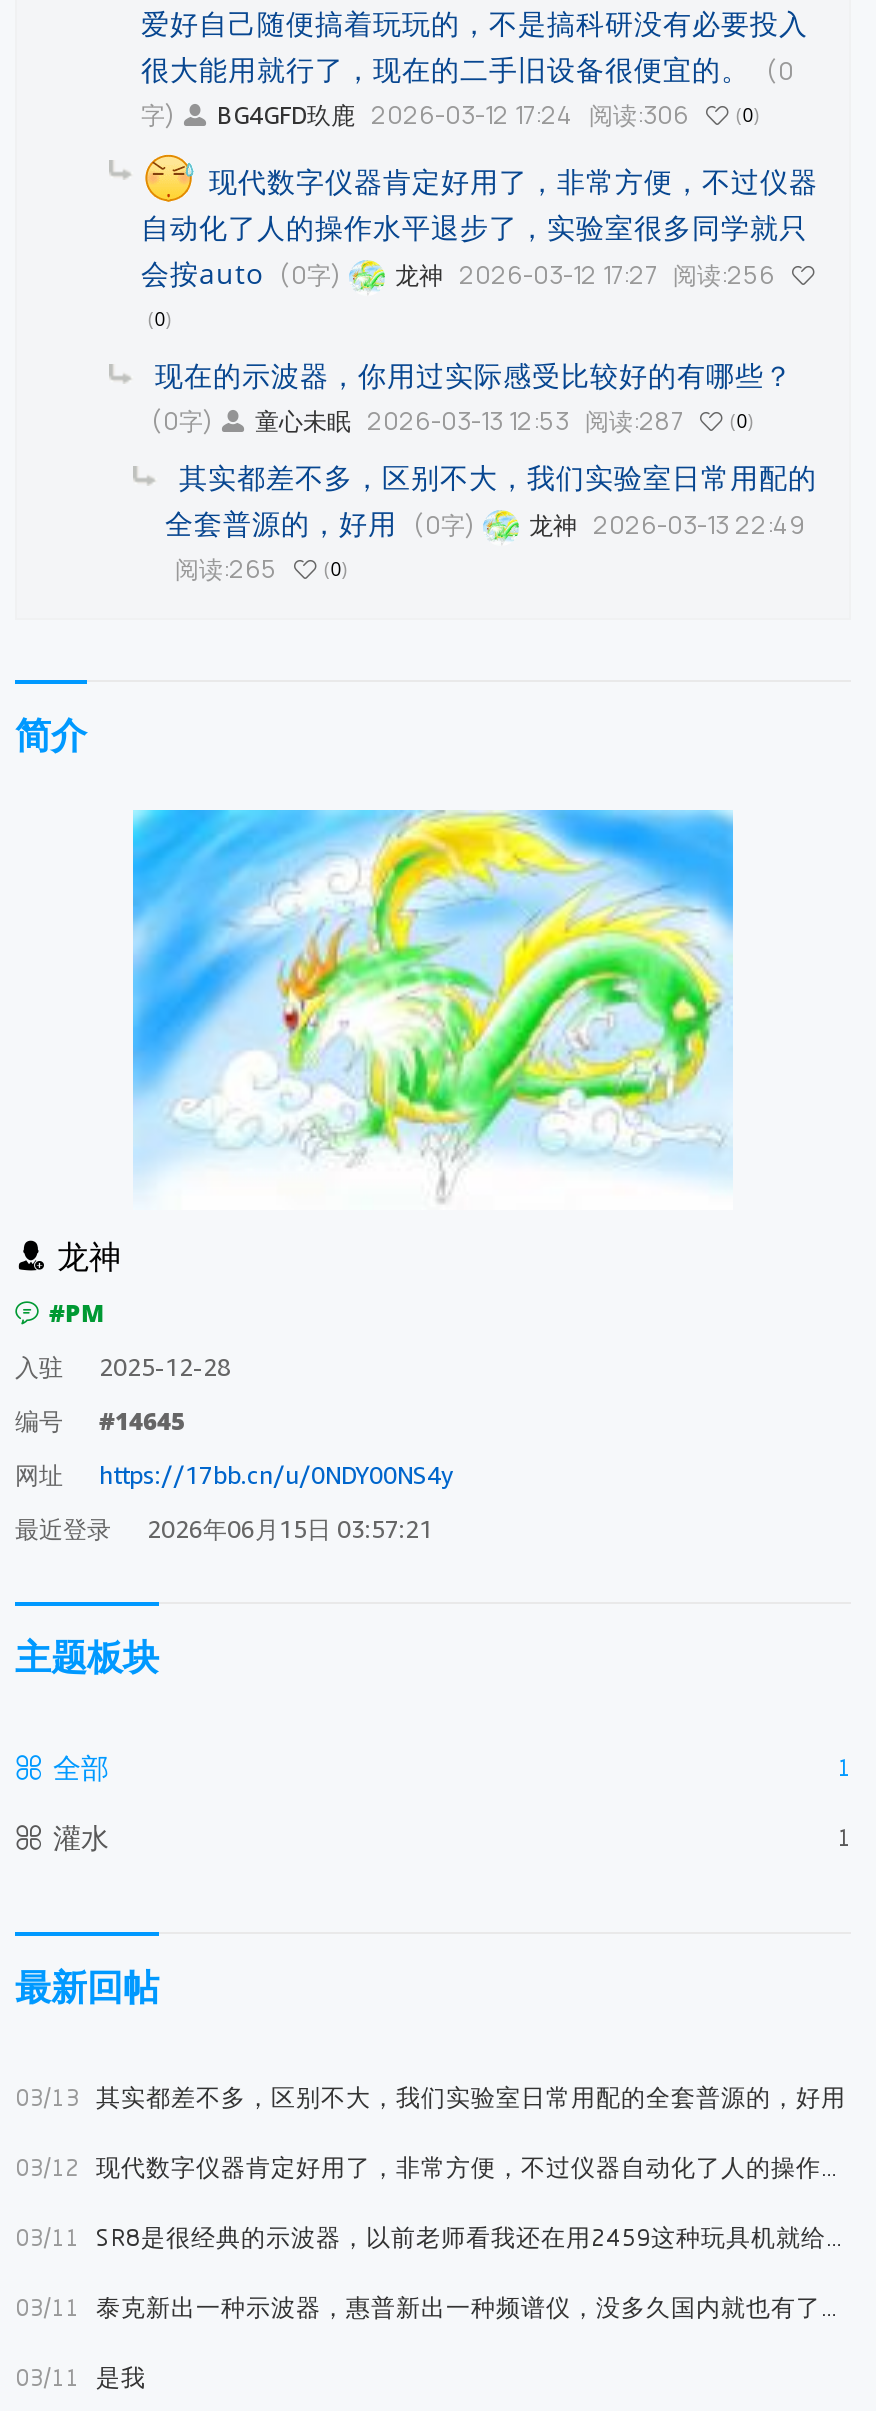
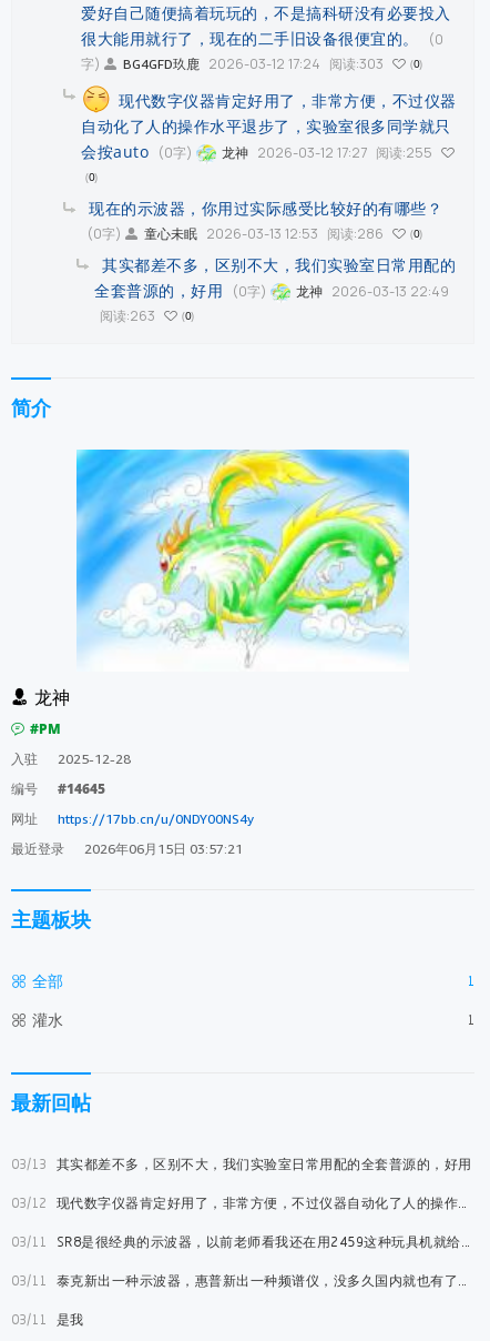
[217,98,689,132] BG4GFD玖鹿 2026-03-12 17:24 阅读:306 -> [123,54,384,73] BG4GFD玖鹿 2026-03-12 17:24 阅读:303
[141,254,775,292] 会按auto (0字) 龙神 2026-03-12 17:27 阅读:256 -> [81,141,432,162] 会按auto (0字) 龙神 2026-03-12 17:27 阅读:255
[255,404,683,438] 童心未眠 2026-03-13 12:53 阅读:287 -> [144,224,384,243] 童心未眠 2026-03-13 12:53 阅读:286
[175,552,342,586] 阅读:265 0 -> [100,306,191,325] 阅读:263 0

